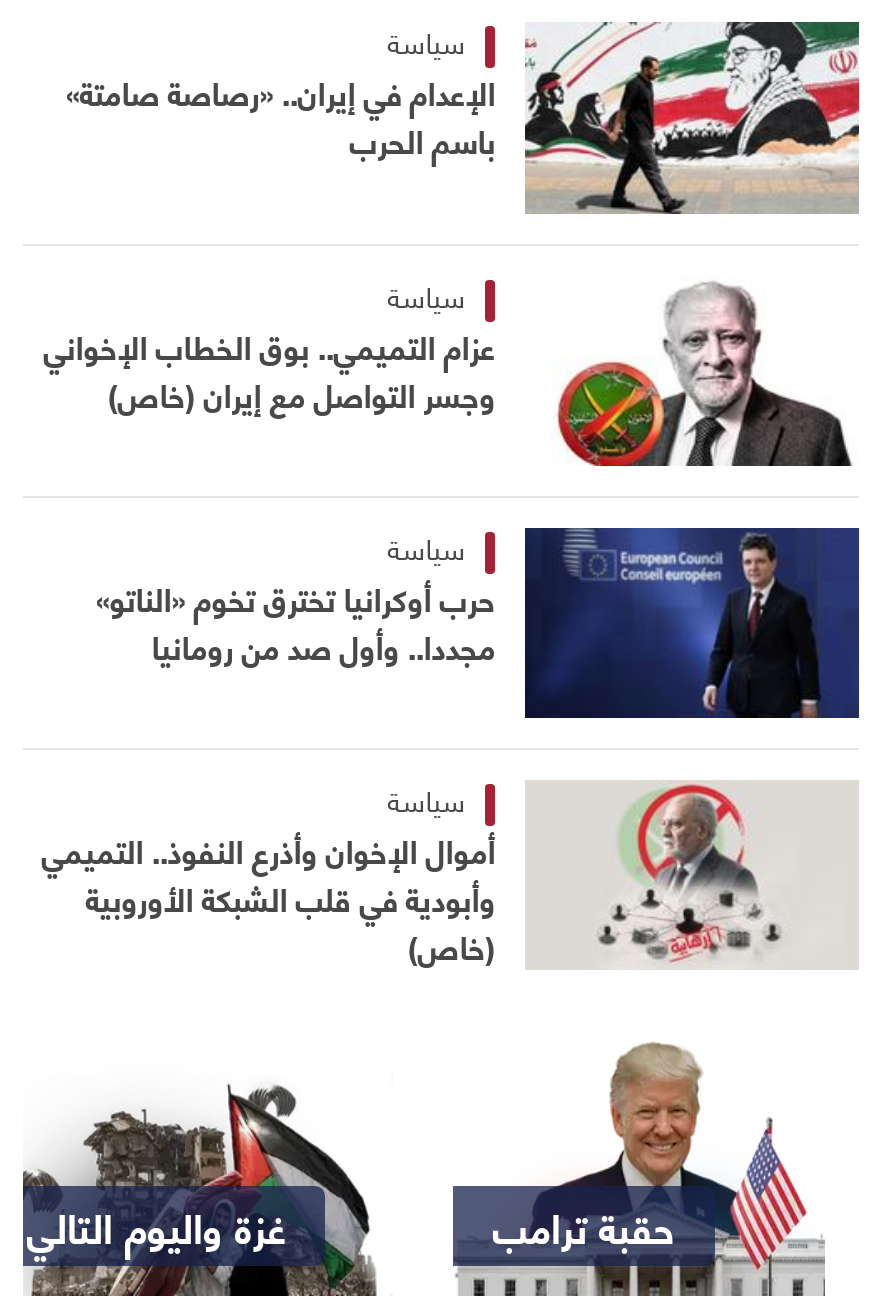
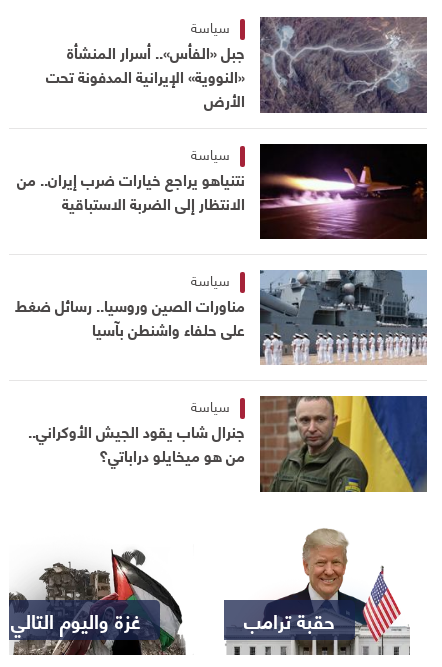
[66,22,861,214] [image] | الإعدام في إيران.. «رصاصة صامتة» | باسم الحرب -> [46,16,428,114] [image] | جبل «الفأس».. أسرار المنشأة | «النووية» الإيرانية المدفونة تحت | الأرض
[44,276,859,468] [image] | عزام التميمي.. بوق الخطاب الإخواني | وجسر التواصل مع إيران (خاص) -> [17,143,428,240] [image] | نتنياهو يراجع خيارات ضرب إيران.. من | الانتظار إلى الضربة الاستباقية
[96,528,861,720] [image] | حرب أوكرانيا تخترق تخوم «الناتو» | مجددا.. وأول صد من رومانيا -> [15,270,427,365] [image] | مناورات الصين وروسيا.. رسائل ضغط | على حلفاء واشنطن بآسيا
[42,780,859,975] [image] | أموال الإخوان وأذرع النفوذ.. التميمي | وأبودية في قلب الشبكة الأوروبية | (خاص) -> [28,395,428,493] [image] | جنرال شاب يقود الجيش الأوكراني.. | من هو ميخايلو دراباتي؟

